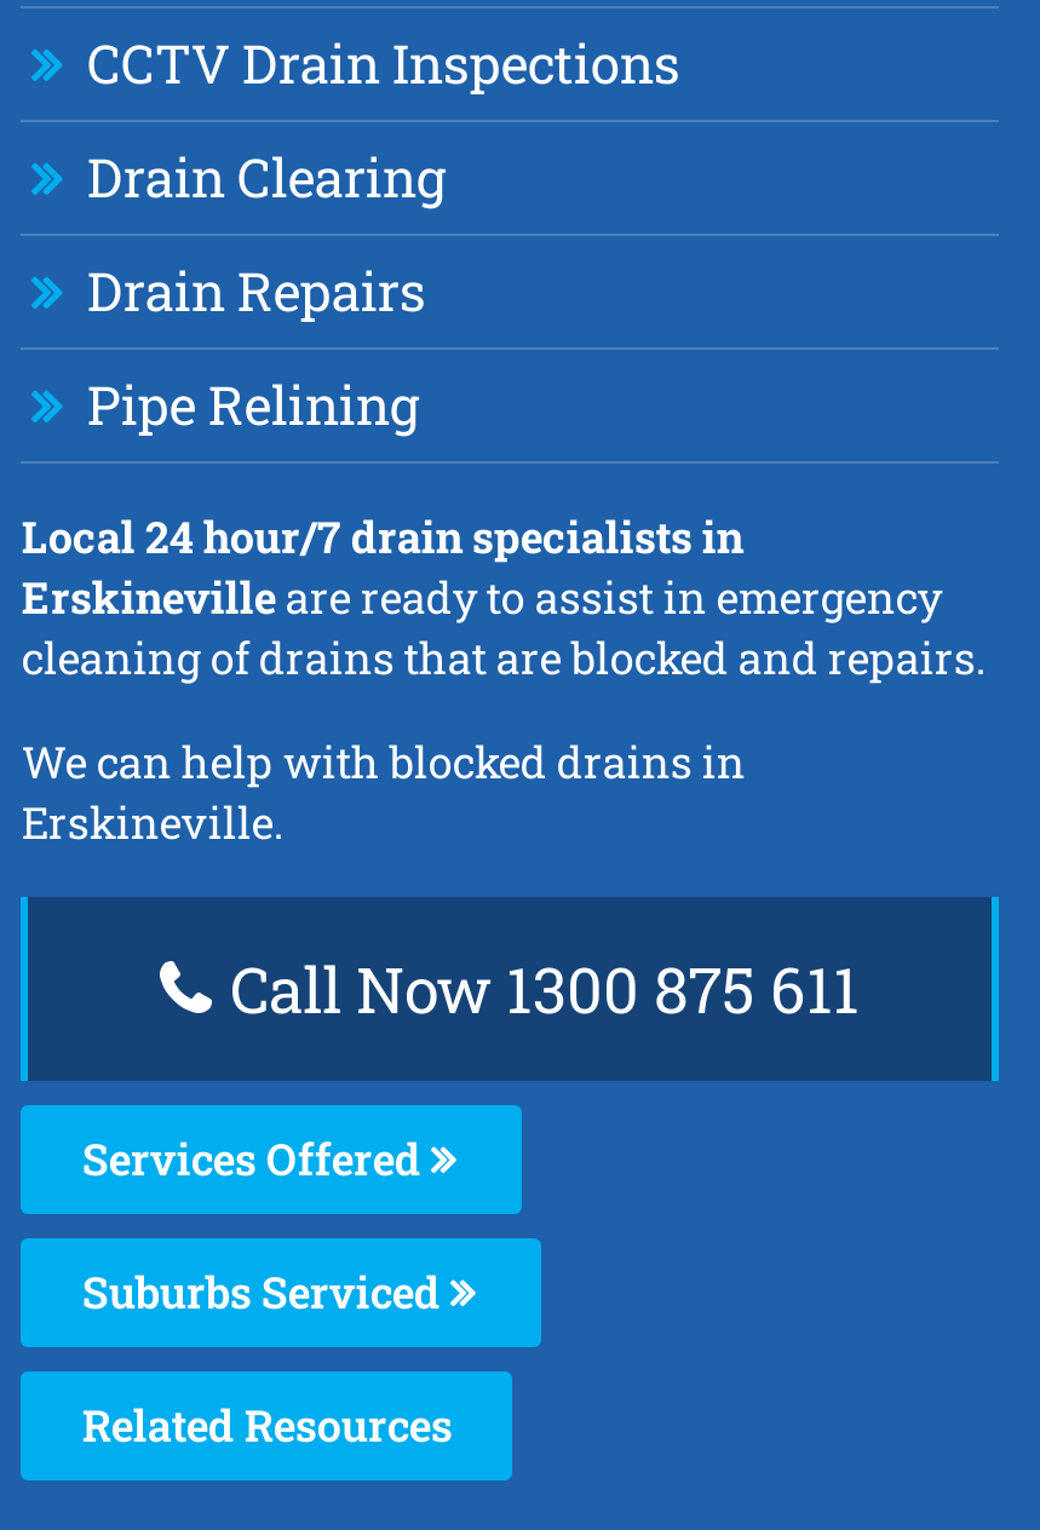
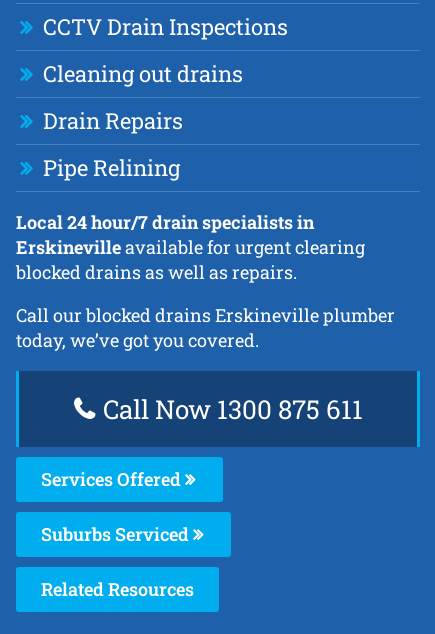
[87,142,445,212] Drain Clearing -> [43,59,243,88] Cleaning out drains
[22,568,985,686] Erskineville are ready to assist in emergency | cleaning of drains that are blocked and repairs. -> [16,235,365,284] Erskineville available for urgent clearing | blocked drains as well as repairs.
[22,732,746,851] We can help with blocked drains in | Erskineville. -> [16,303,395,352] Call our blocked drains Erskineville plumber | today, we’ve got you covered.

